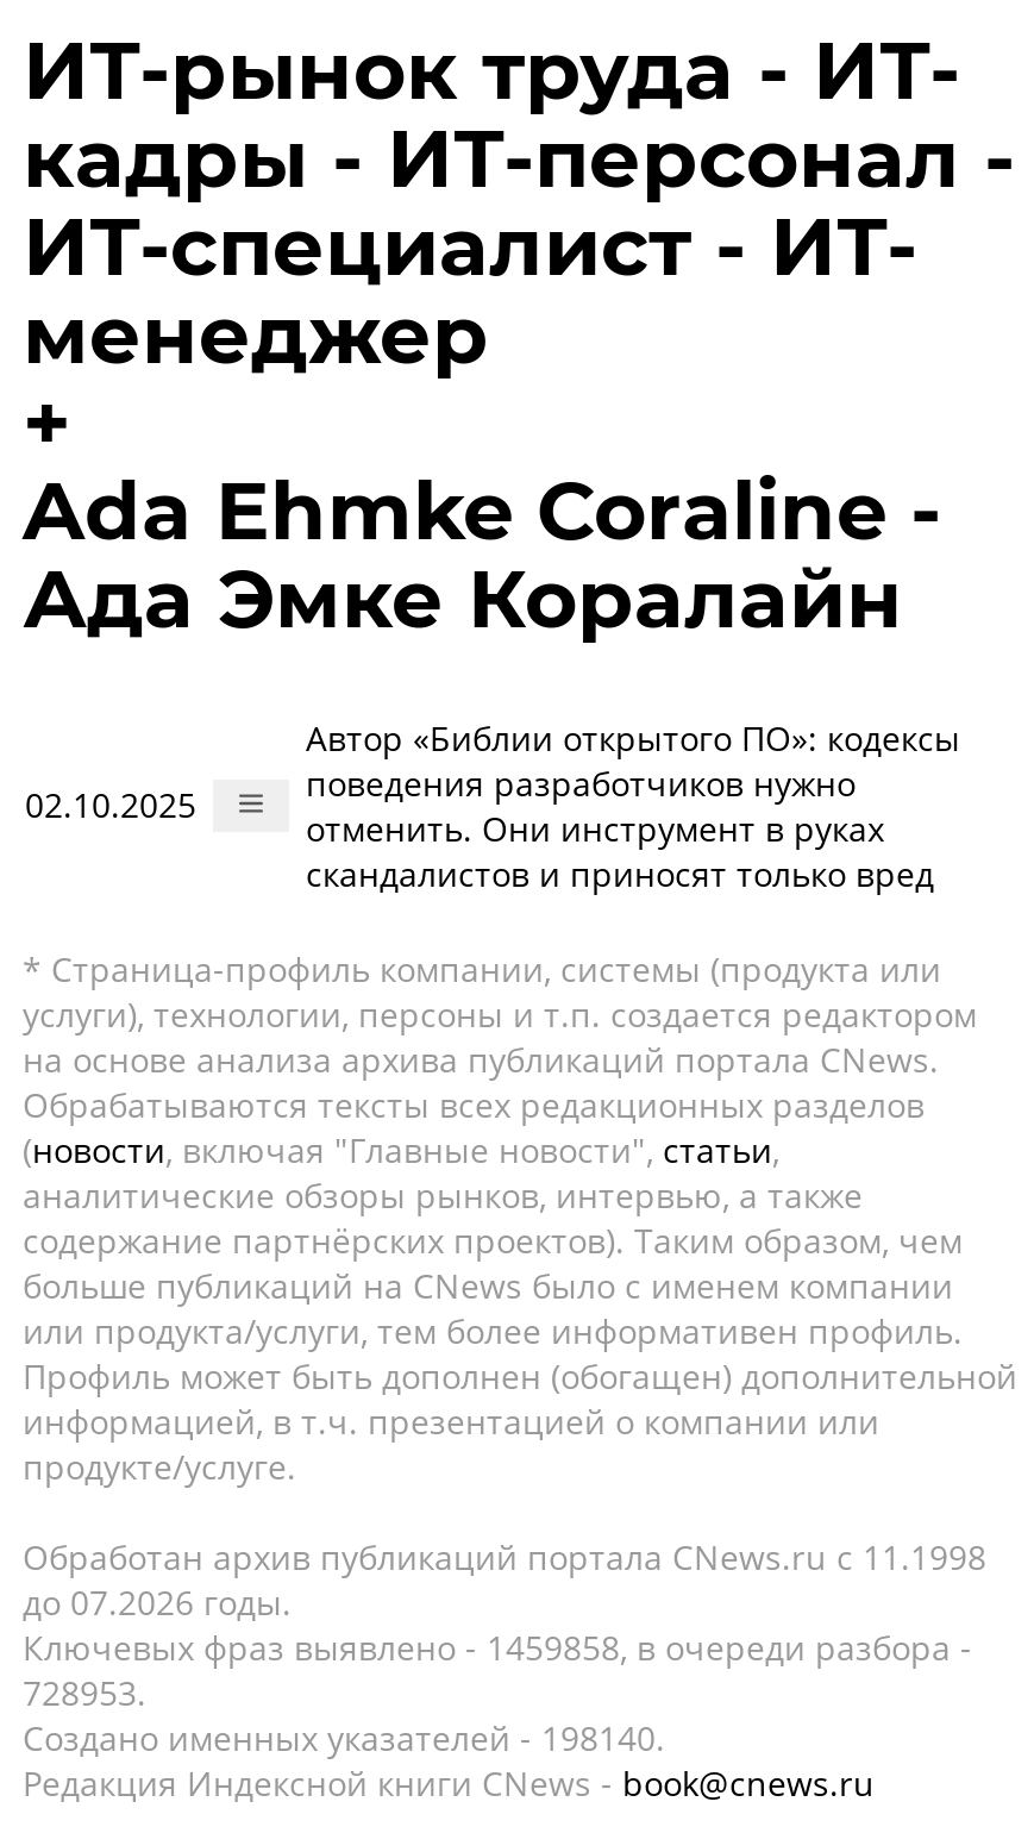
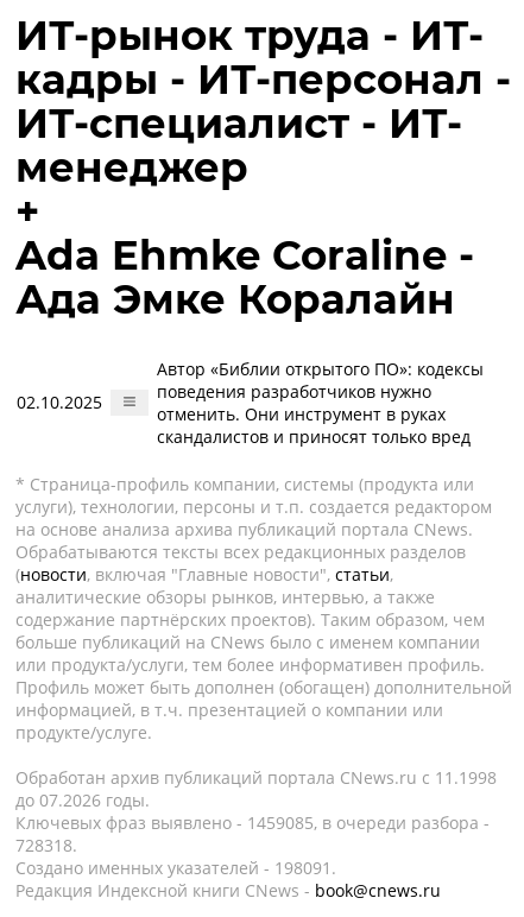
[23,1625,972,1670] Ключевых фраз выявлено - 1459858, в очереди разбора - -> [15,811,490,834] Ключевых фраз выявлено - 1459085, в очереди разбора -
[23,1670,146,1715] 728953. -> [15,834,77,856] 728318.
[23,1715,665,1760] Создано именных указателей - 198140. -> [15,856,336,879] Создано именных указателей - 198091.

